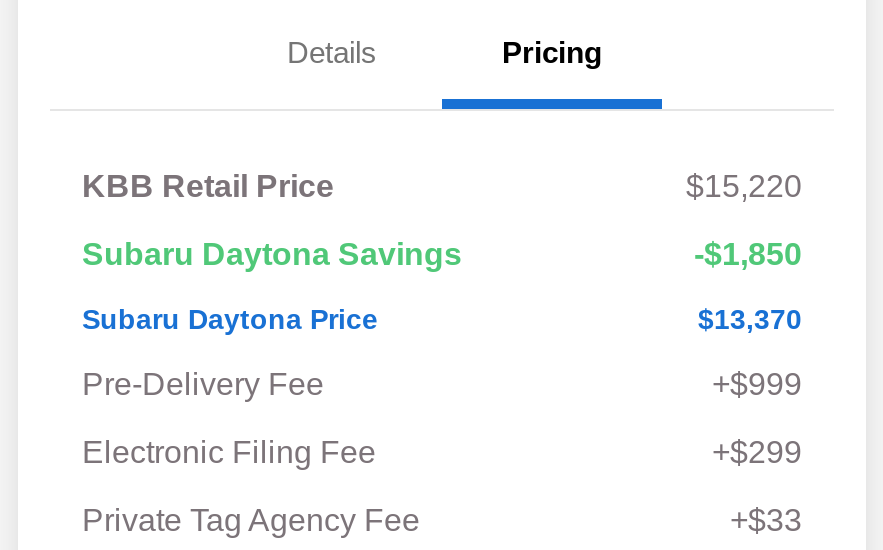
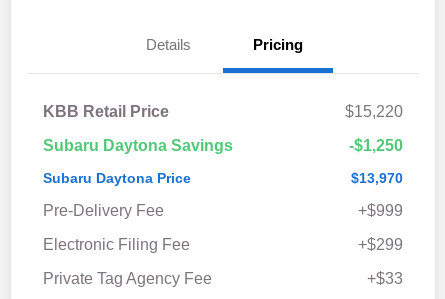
[694,237,802,271] -$1,850 -> [349,137,403,154] -$1,250
[698,303,802,335] $13,370 -> [351,170,403,186] $13,970

